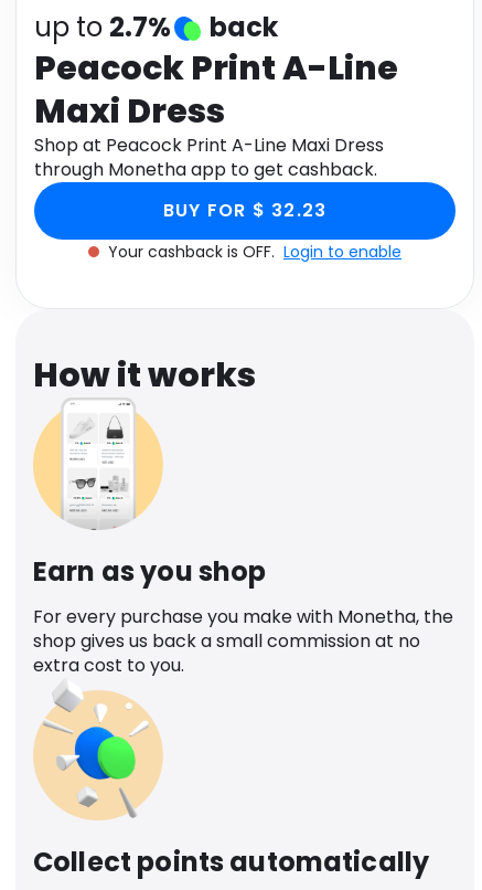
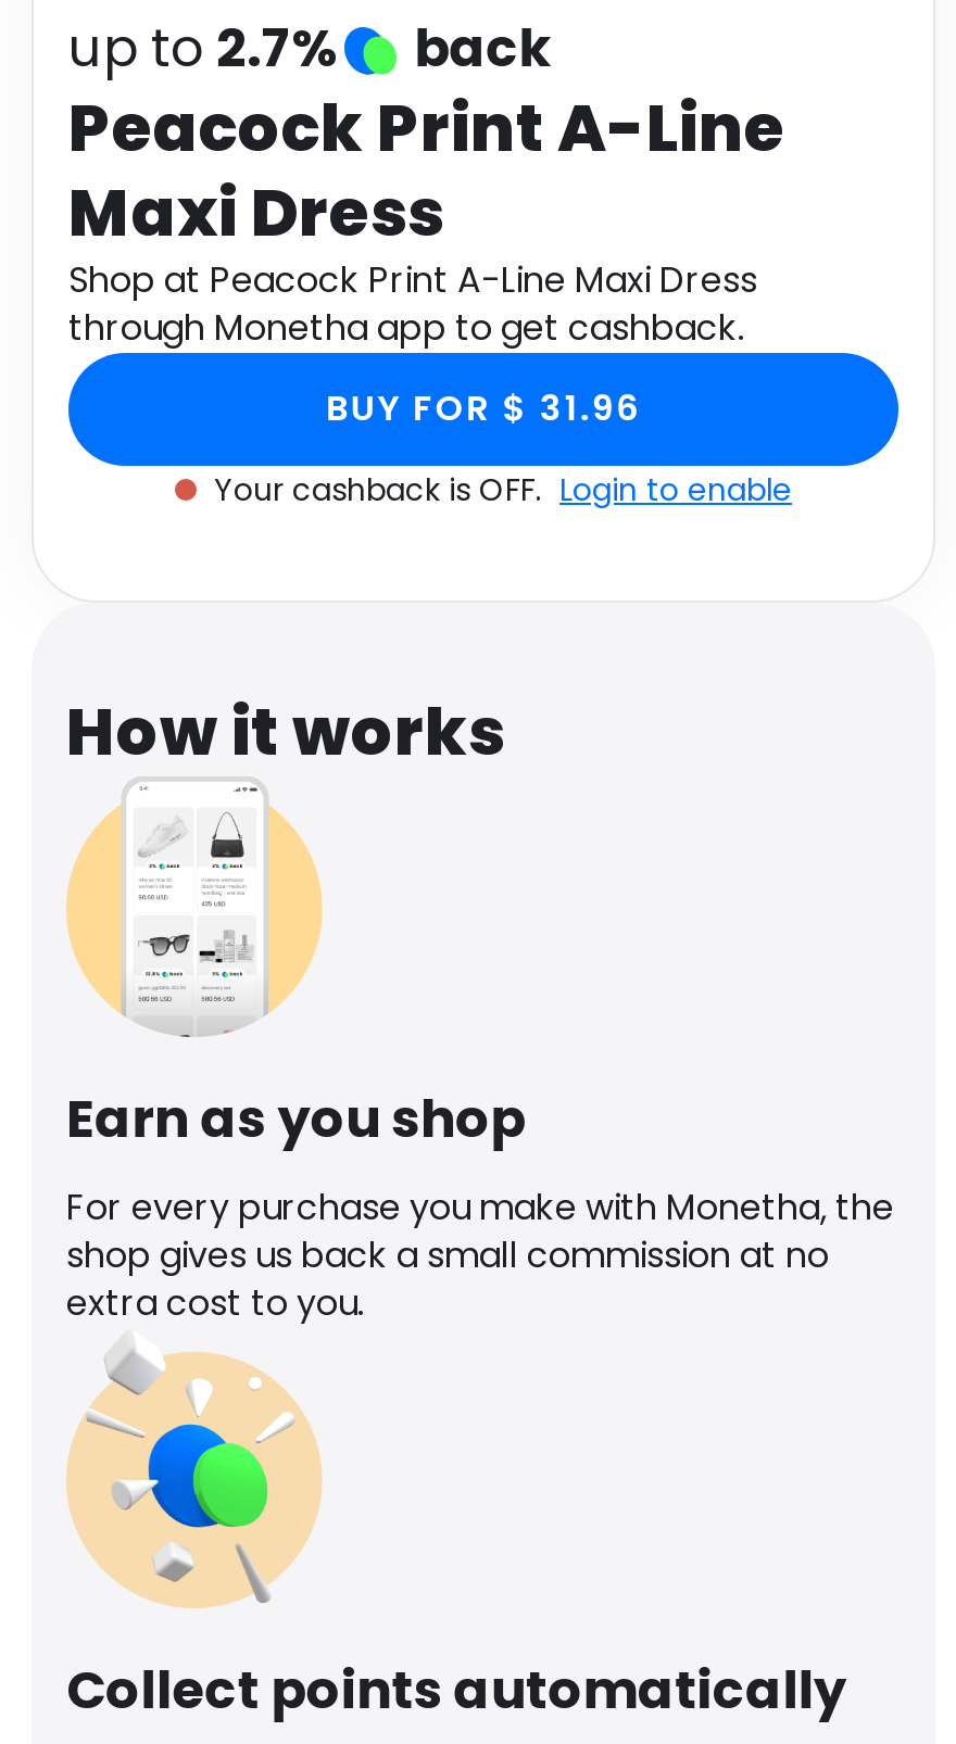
[163,198,327,223] BUY FOR $ 32.23 -> [326,383,641,433] BUY FOR $ 31.96

